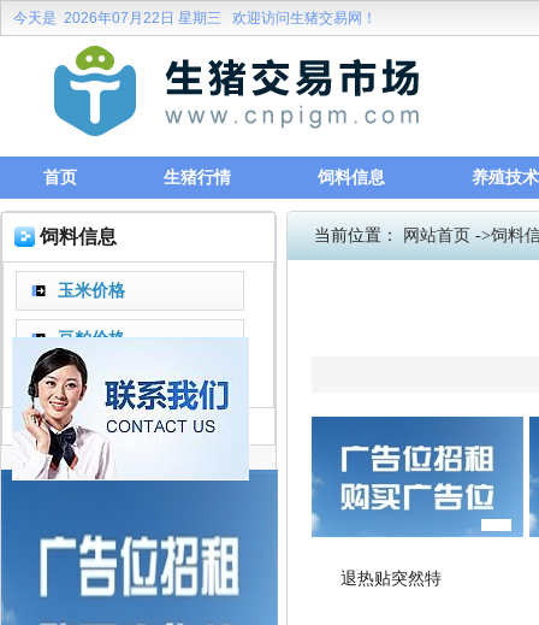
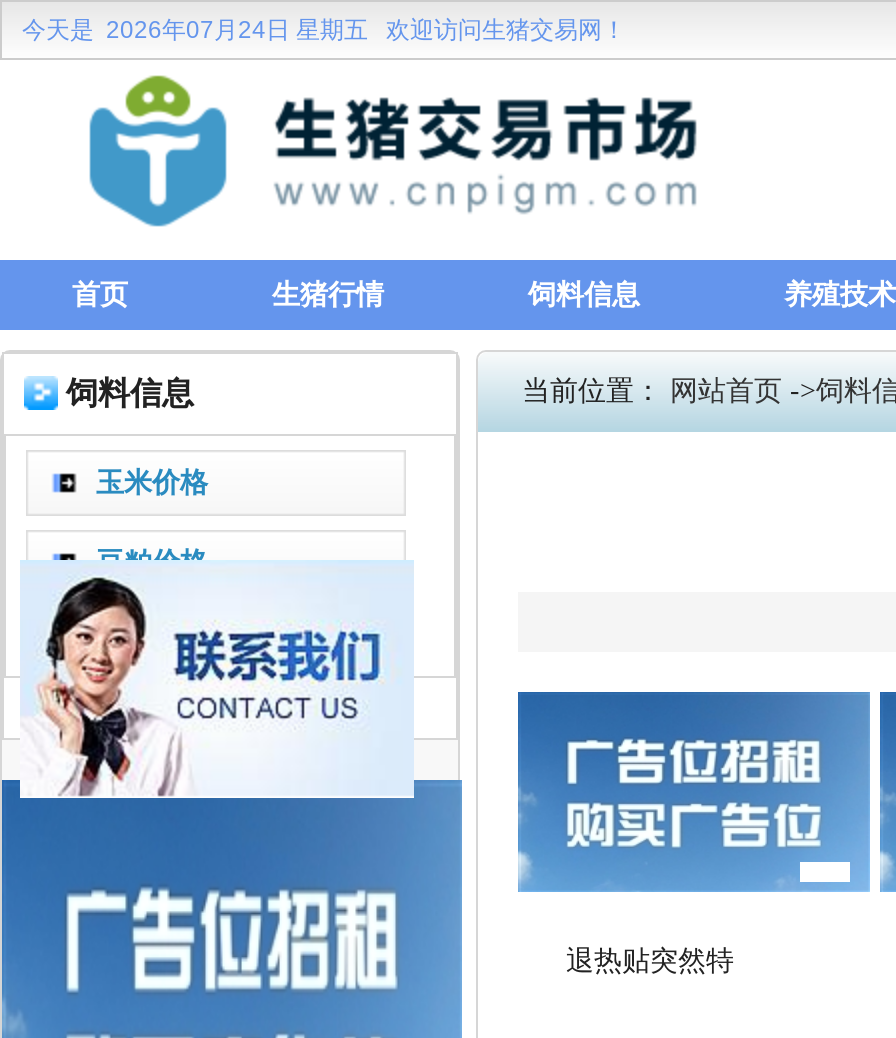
[13,10,377,26] 今天是2026年07月22日 星期三欢迎访问生猪交易网！ -> [22,16,626,44] 今天是2026年07月24日 星期五欢迎访问生猪交易网！

